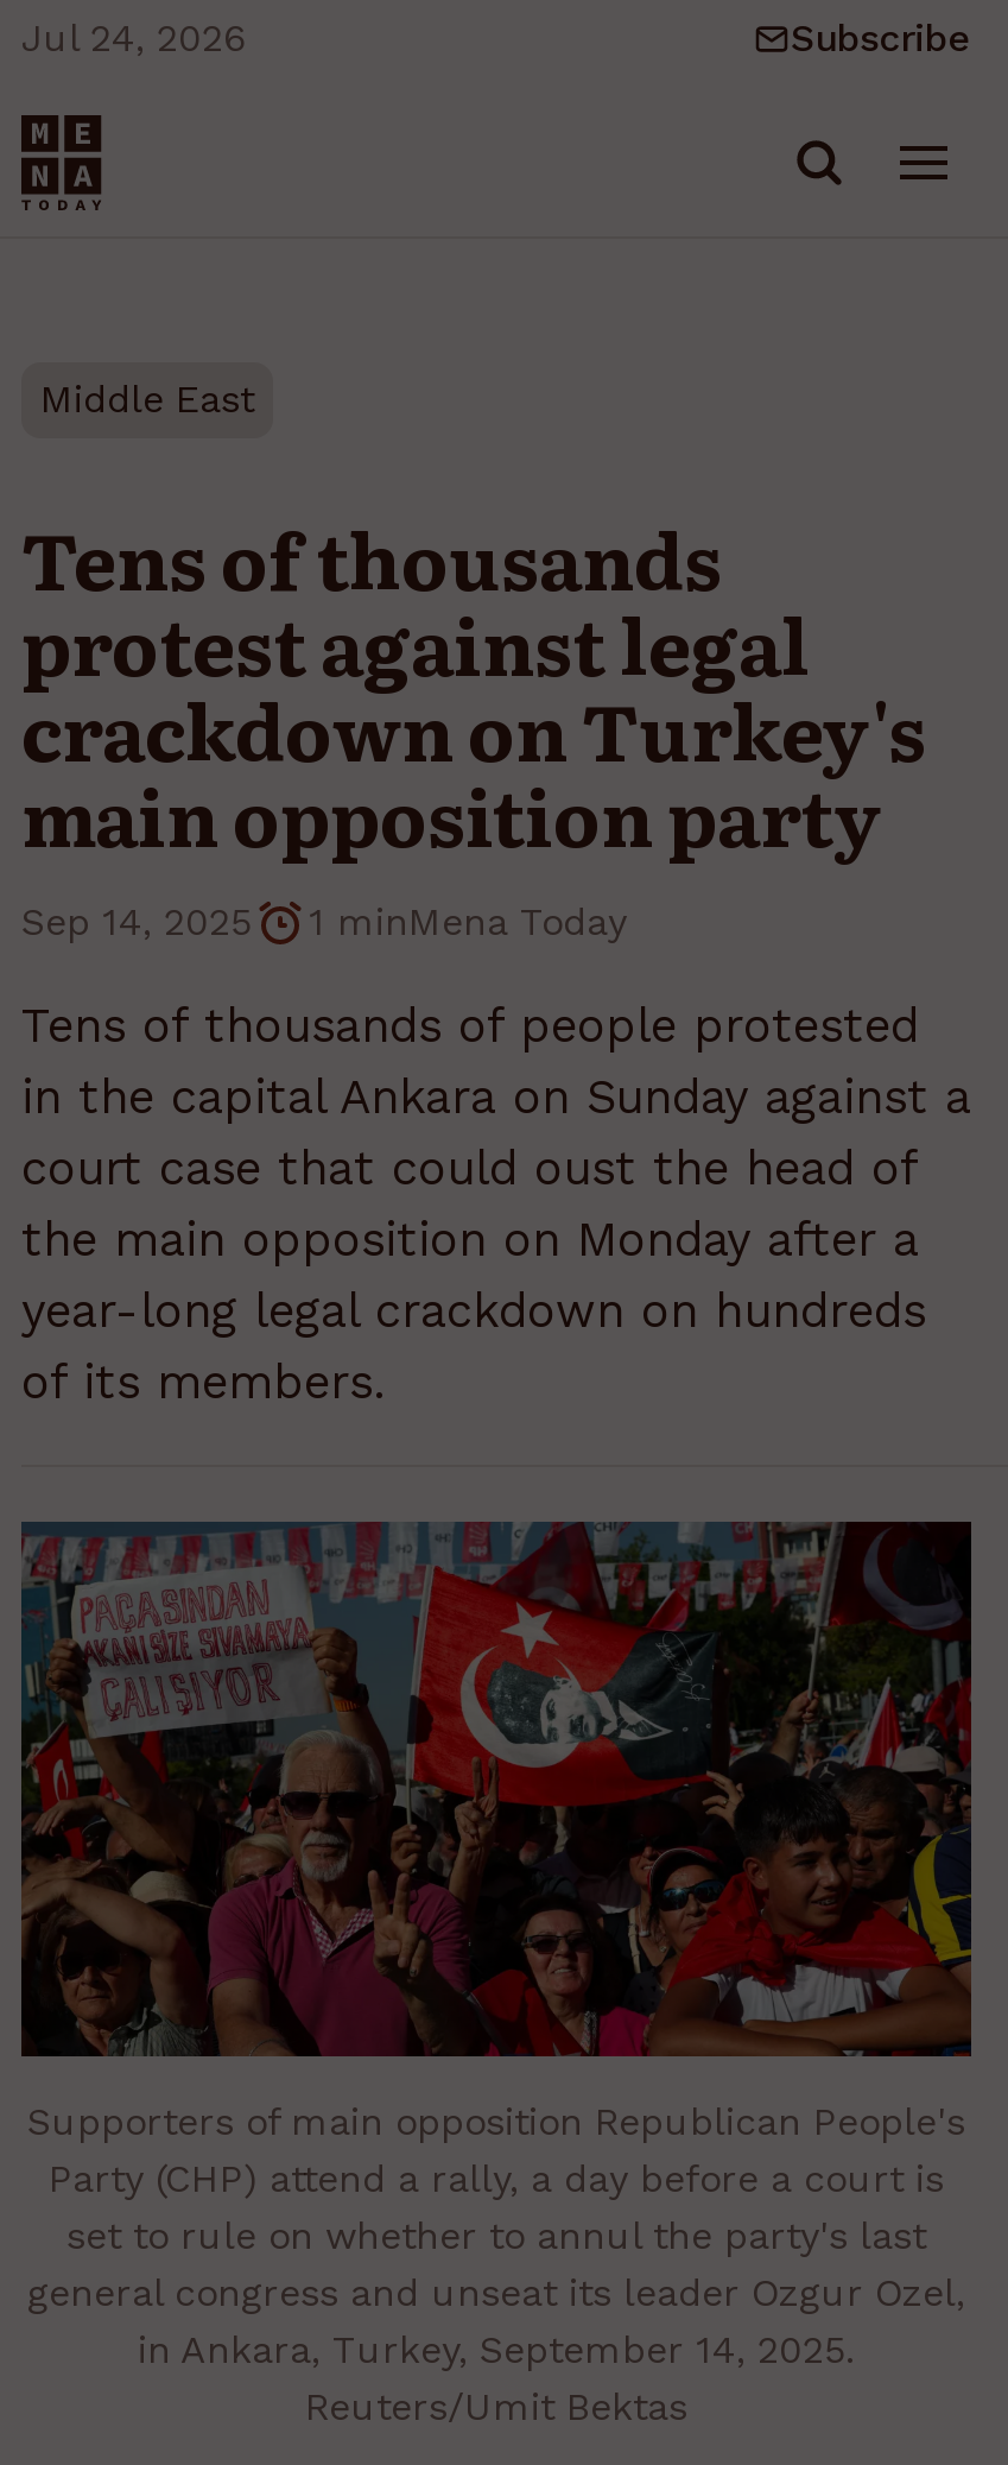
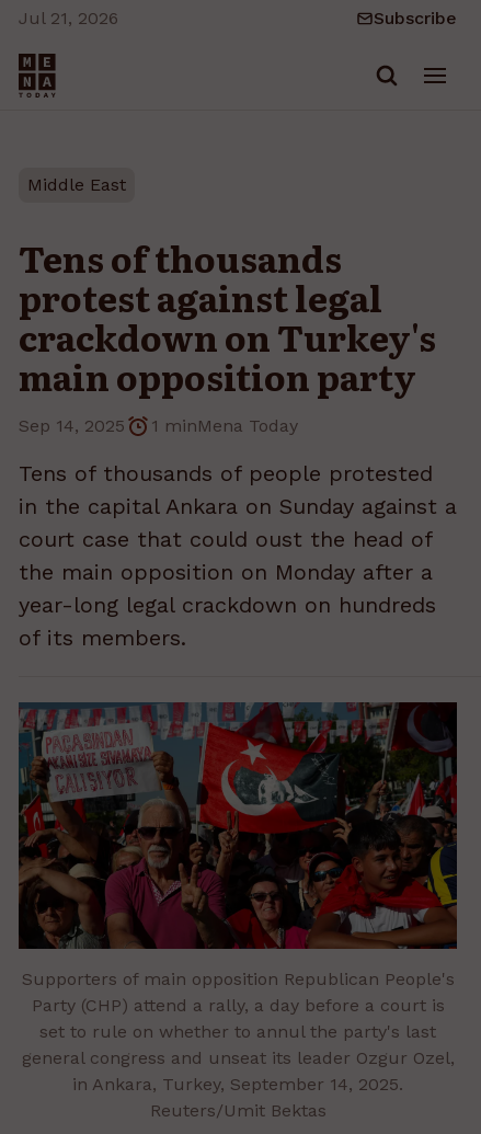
[21,15,245,61] Jul 24, 2026 -> [19,8,118,28] Jul 21, 2026

